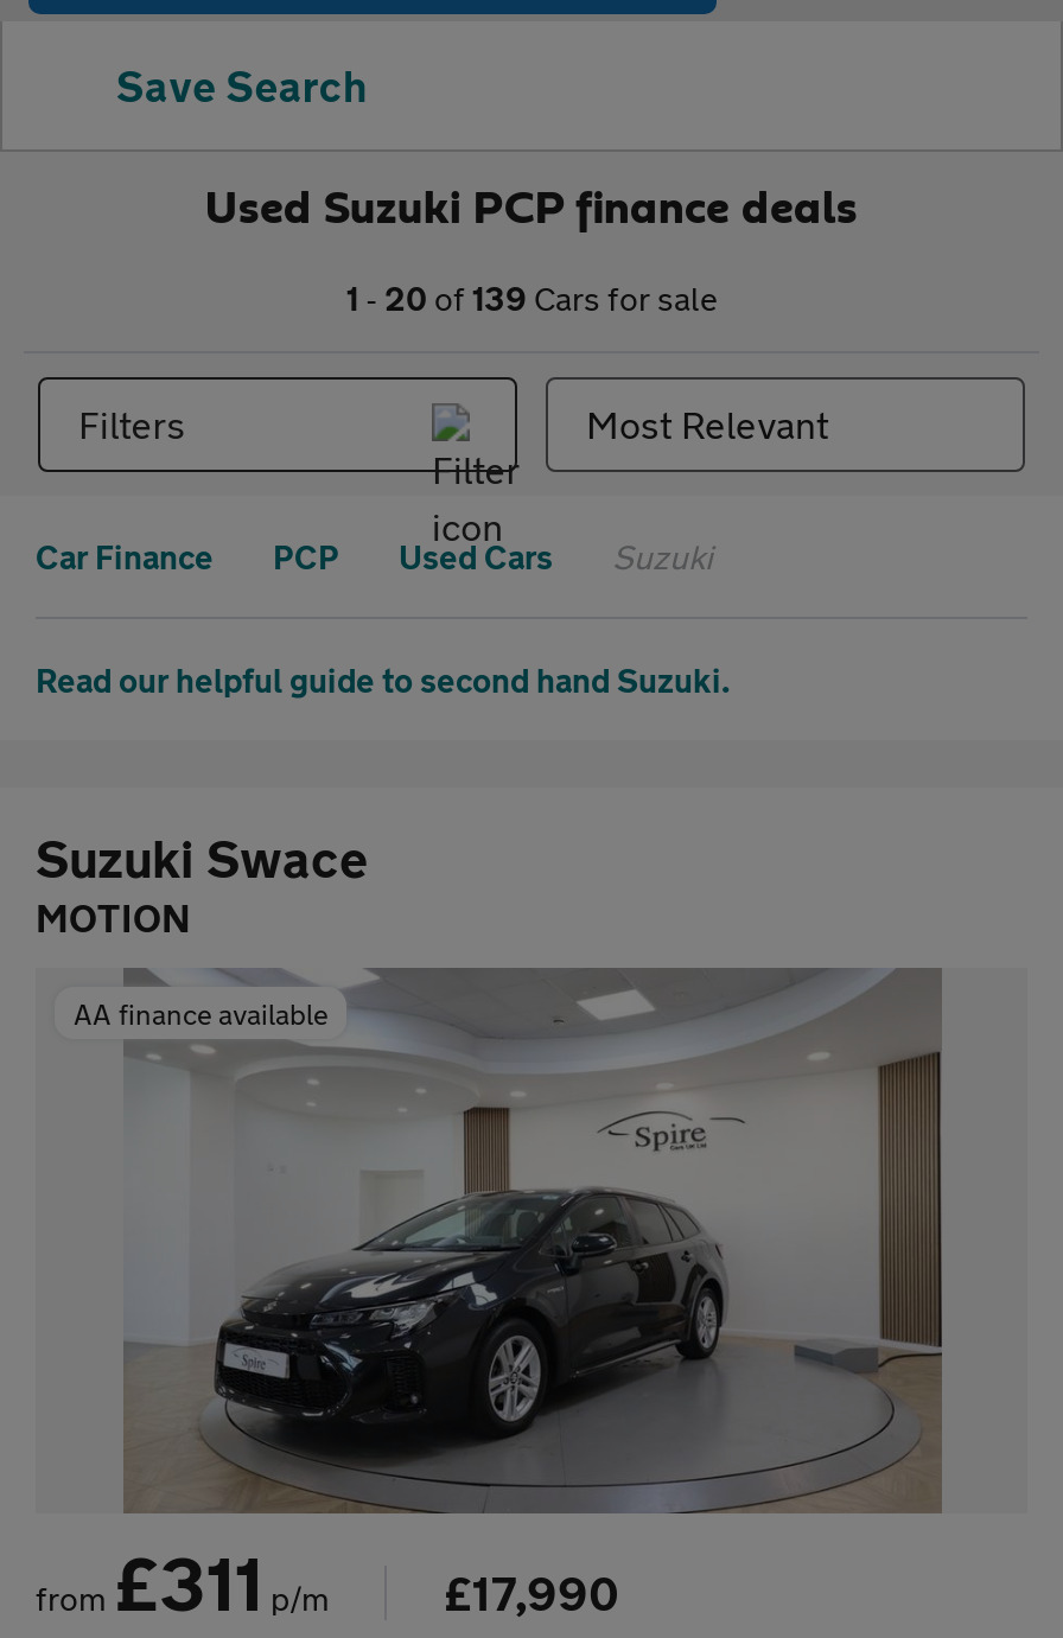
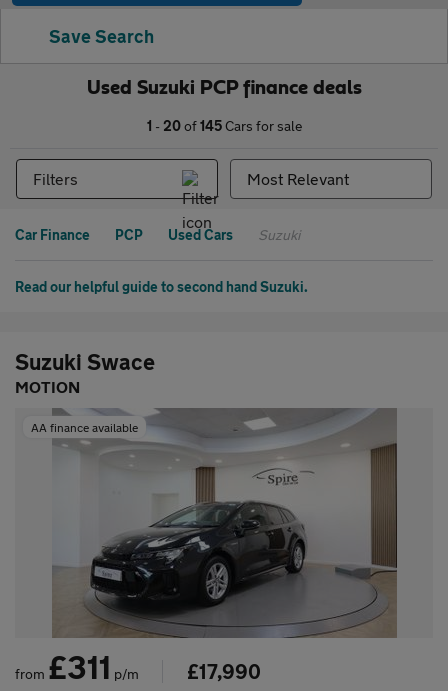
[346,277,717,317] 1 - 20 of 139 Cars for sale -> [146,117,301,134] 1 - 20 of 145 Cars for sale

